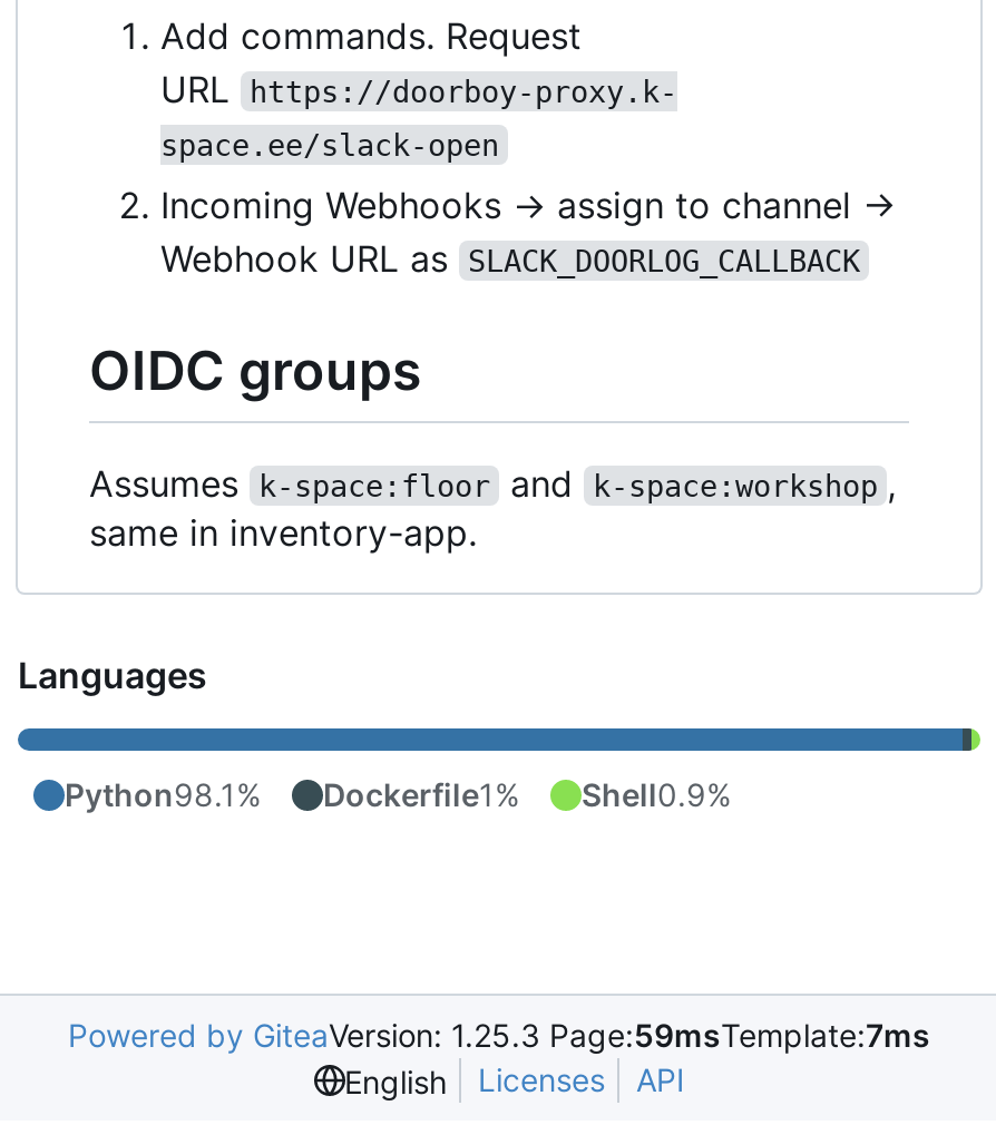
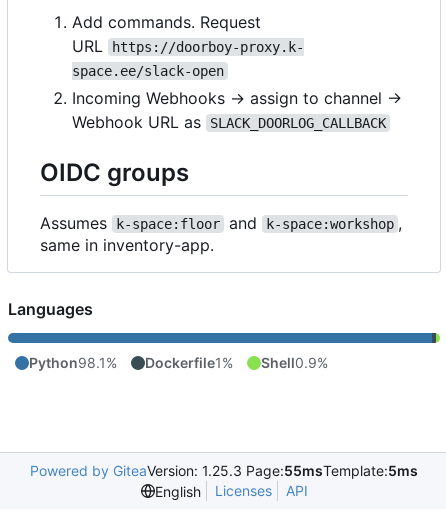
[68,1016,930,1054] Powered by GiteaVersion: 1.25.3 Page:59msTemplate:7ms -> [30,462,418,479] Powered by GiteaVersion: 1.25.3 Page:55msTemplate:5ms

